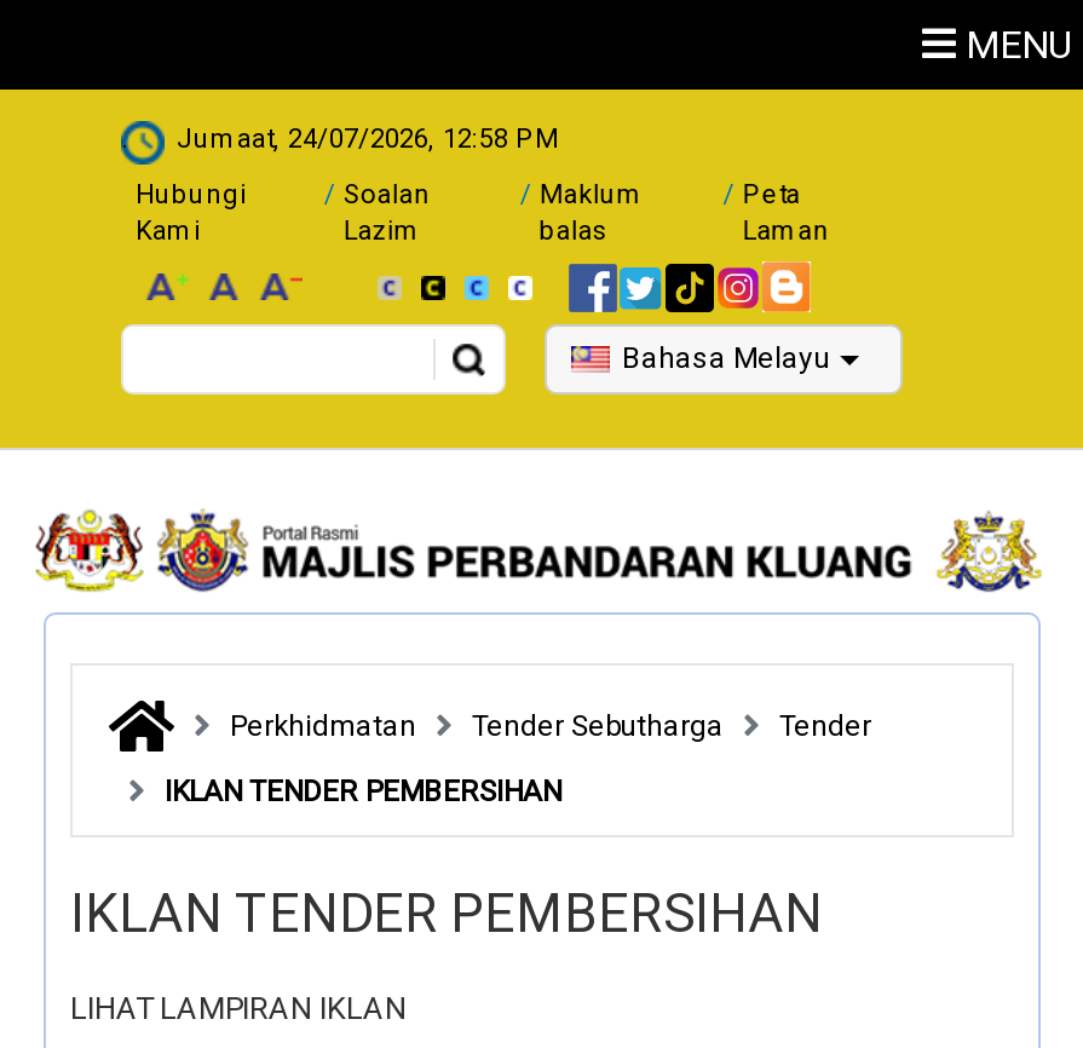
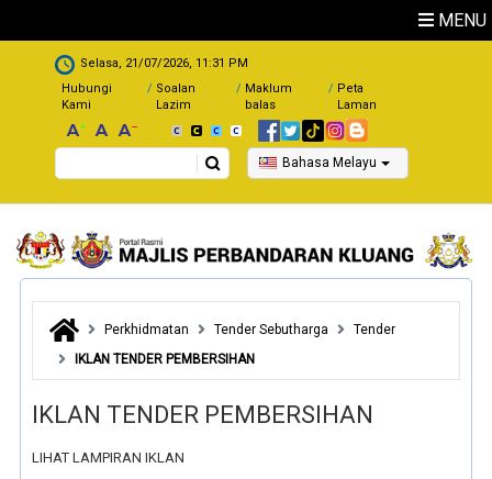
[177,123,559,155] Jumaat, 24/07/2026, 12:58 PM -> [80,56,248,70] Selasa, 21/07/2026, 11:31 PM

